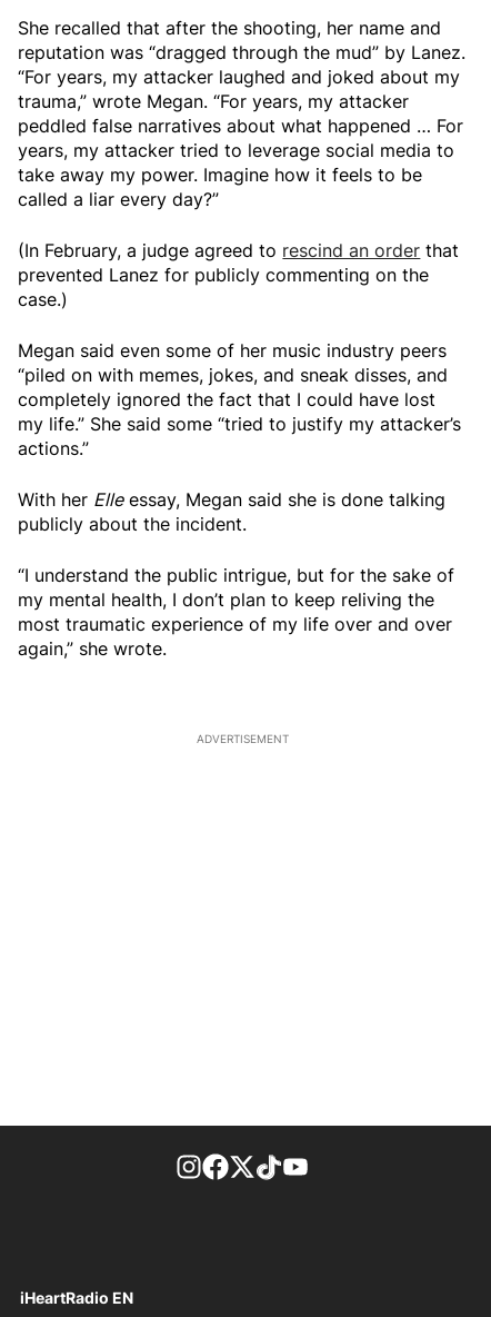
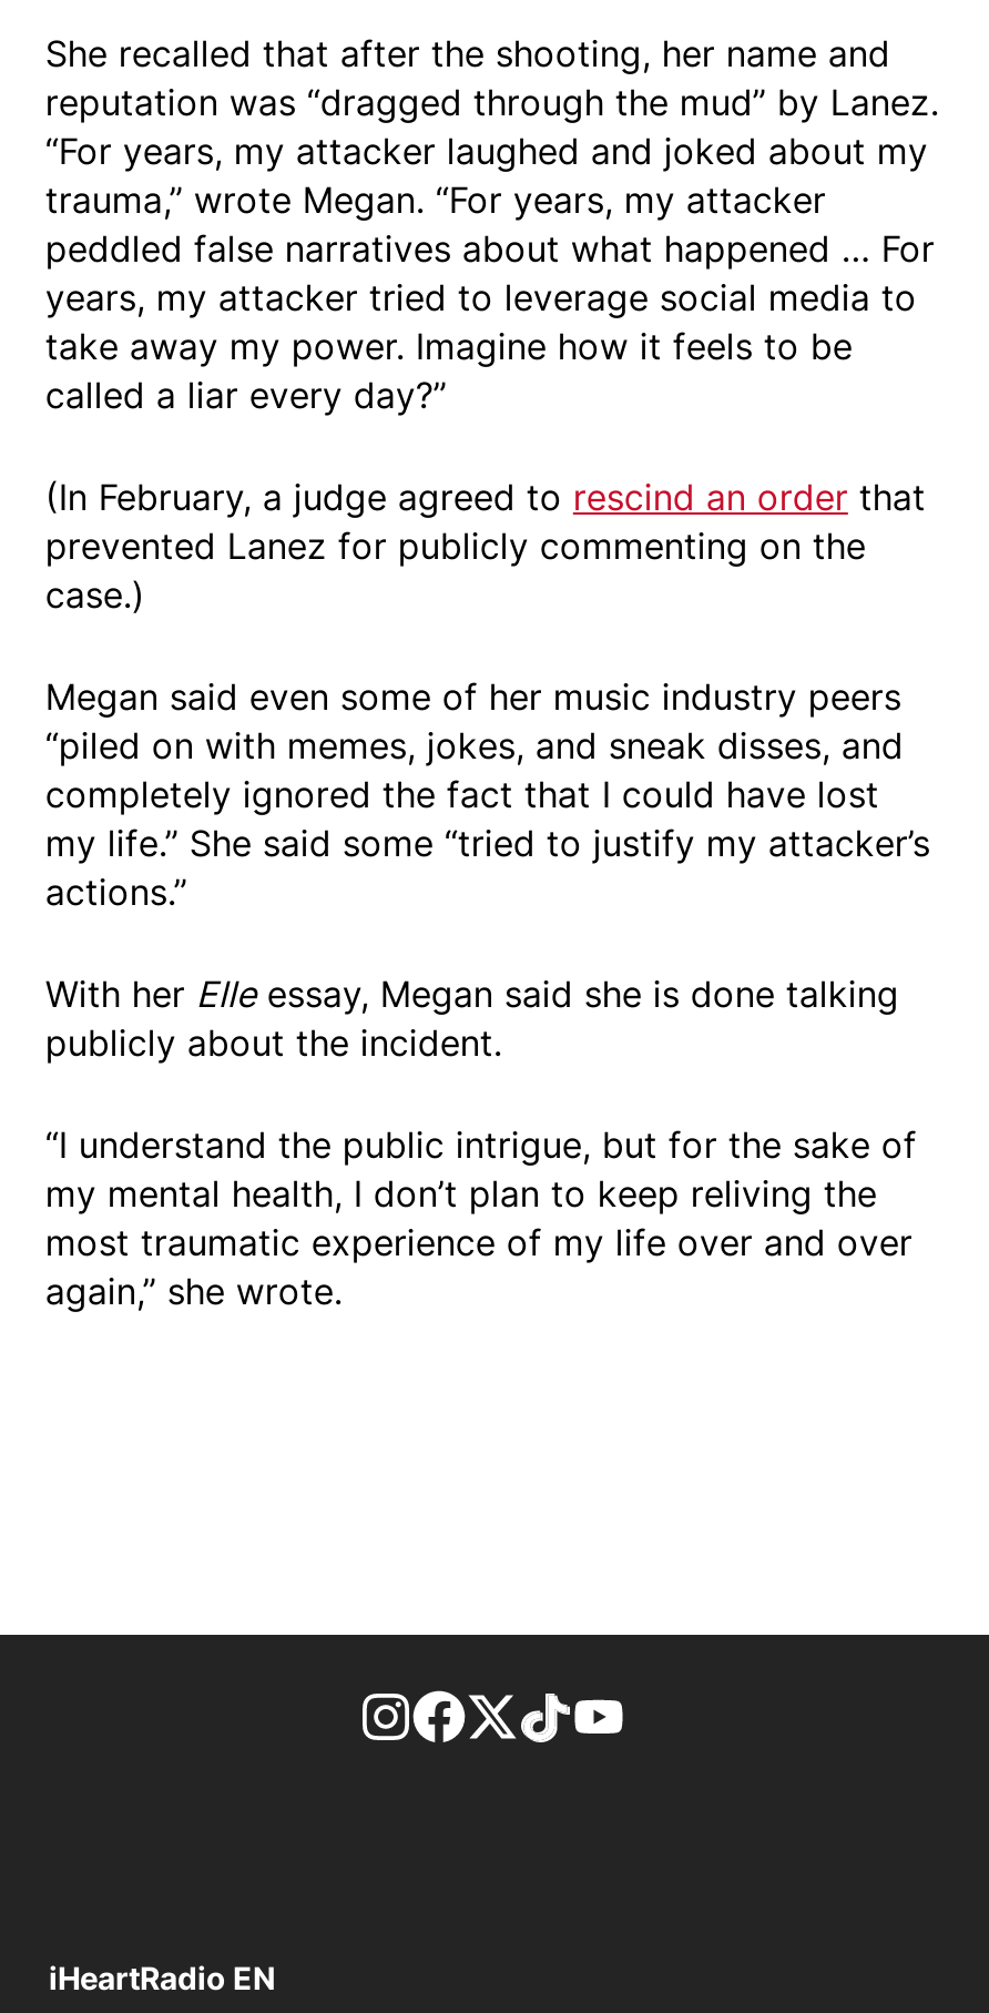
[196,732,288,745] ADVERTISEMENT -> none

